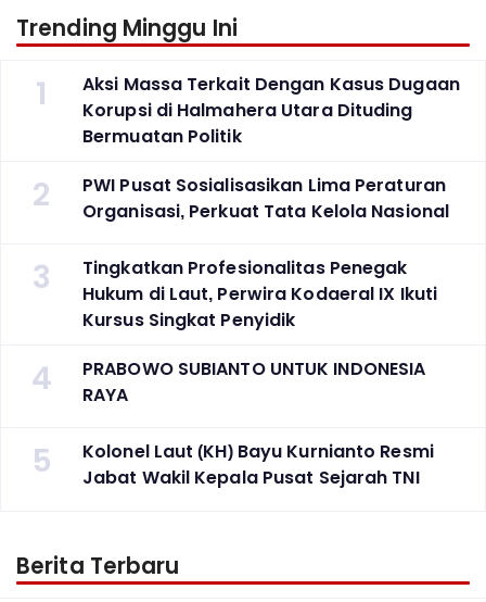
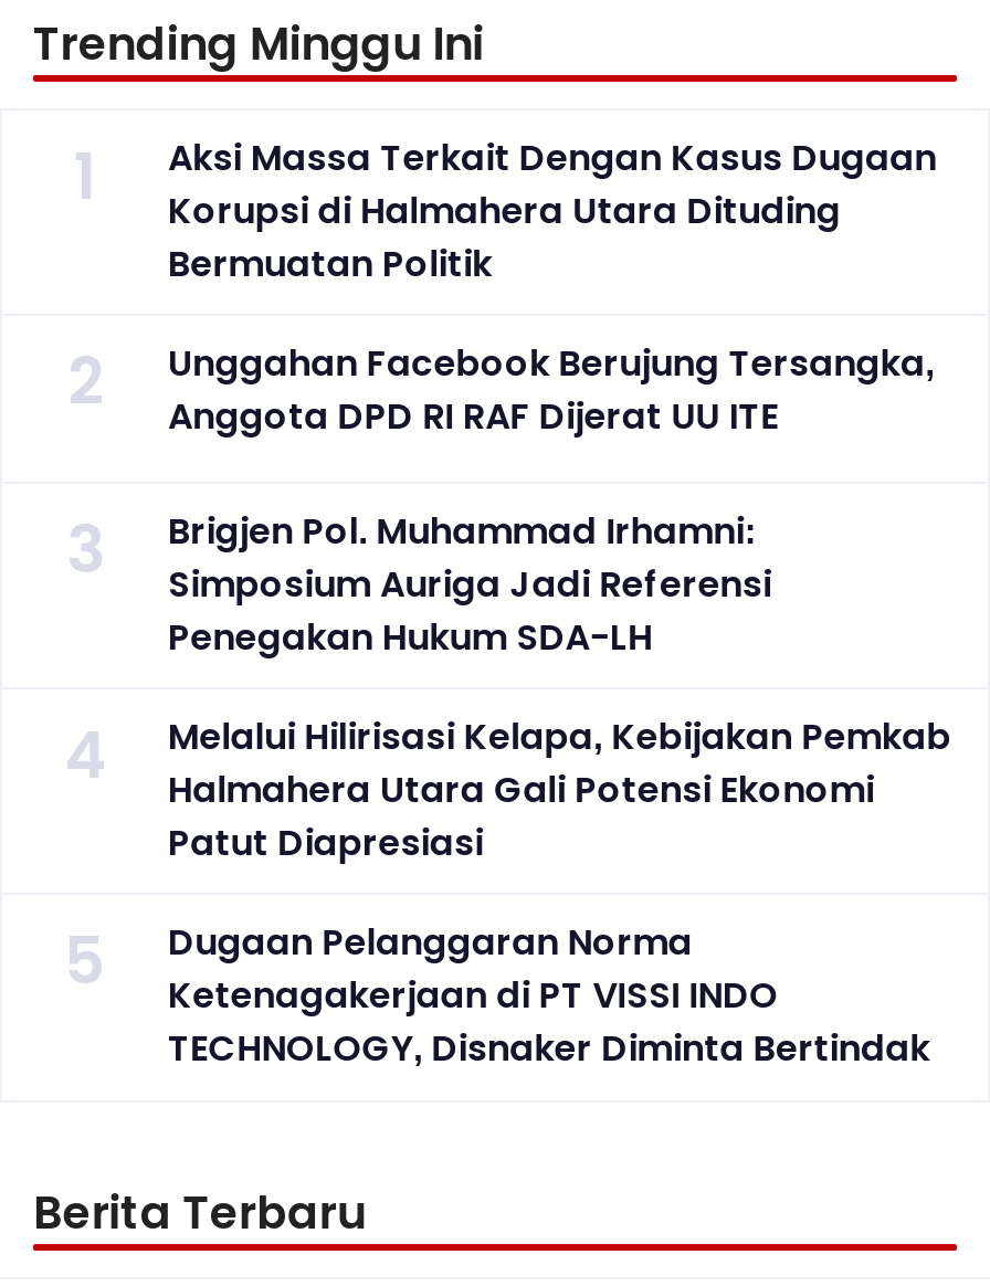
[82,172,449,224] PWI Pusat Sosialisasikan Lima Peraturan | Organisasi, Perkuat Tata Kelola Nasional -> [168,337,934,441] Unggahan Facebook Berujung Tersangka, | Anggota DPD RI RAF Dijerat UU ITE
[82,255,437,332] Tingkatkan Profesionalitas Penegak | Hukum di Laut, Perwira Kodaeral IX Ikuti | Kursus Singkat Penyidik -> [168,505,771,662] Brigjen Pol. Muhammad Irhamni: | Simposium Auriga Jadi Referensi | Penegakan Hukum SDA-LH
[82,356,425,407] PRABOWO SUBIANTO UNTUK INDONESIA | RAYA -> [168,711,951,868] Melalui Hilirisasi Kelapa, Kebijakan Pemkab | Halmahera Utara Gali Potensi Ekonomi | Patut Diapresiasi
[82,439,434,490] Kolonel Laut (KH) Bayu Kurnianto Resmi | Jabat Wakil Kepala Pusat Sejarah TNI -> [168,916,930,1073] Dugaan Pelanggaran Norma | Ketenagakerjaan di PT VISSI INDO | TECHNOLOGY, Disnaker Diminta Bertindak

